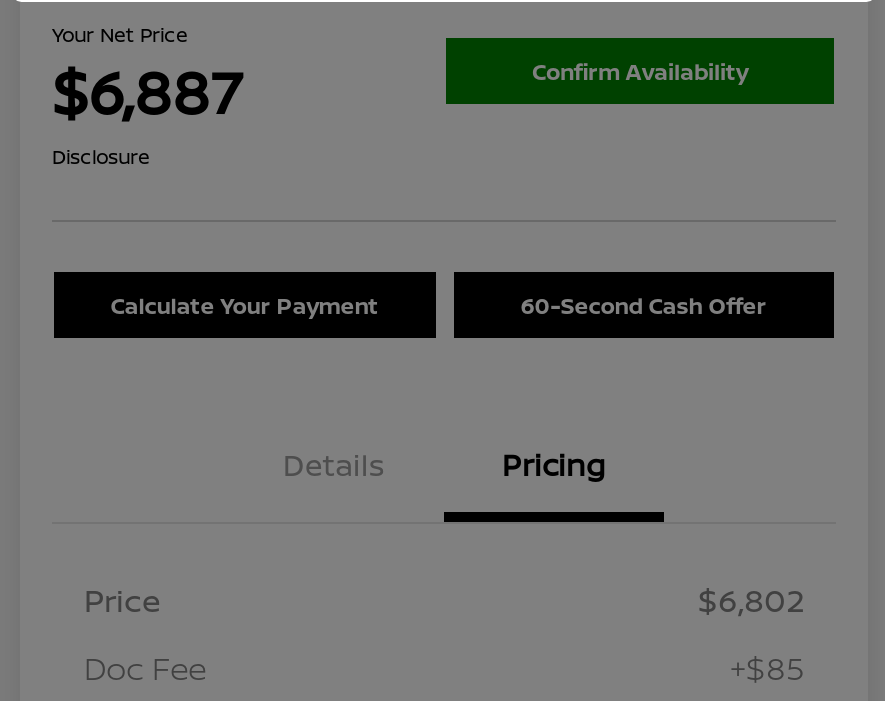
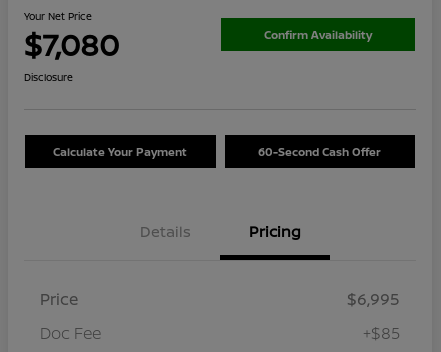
[52,49,242,131] $6,887 -> [24,24,119,65] $7,080
[698,577,804,621] $6,802 -> [347,288,400,310] $6,995

